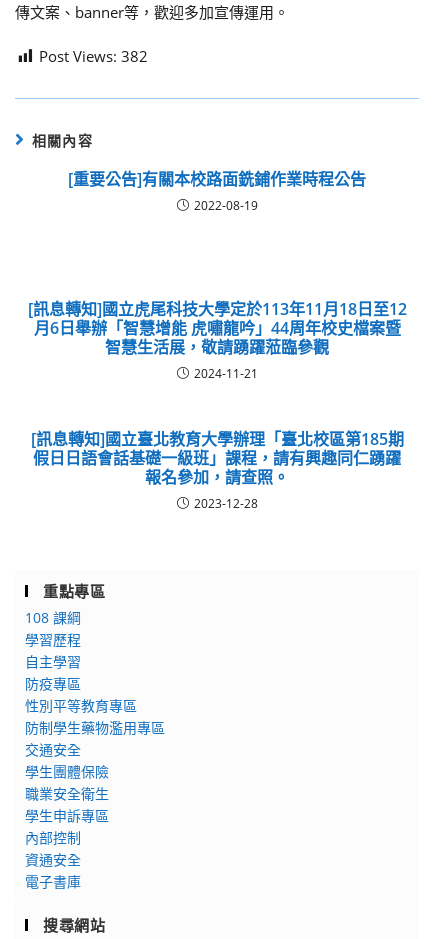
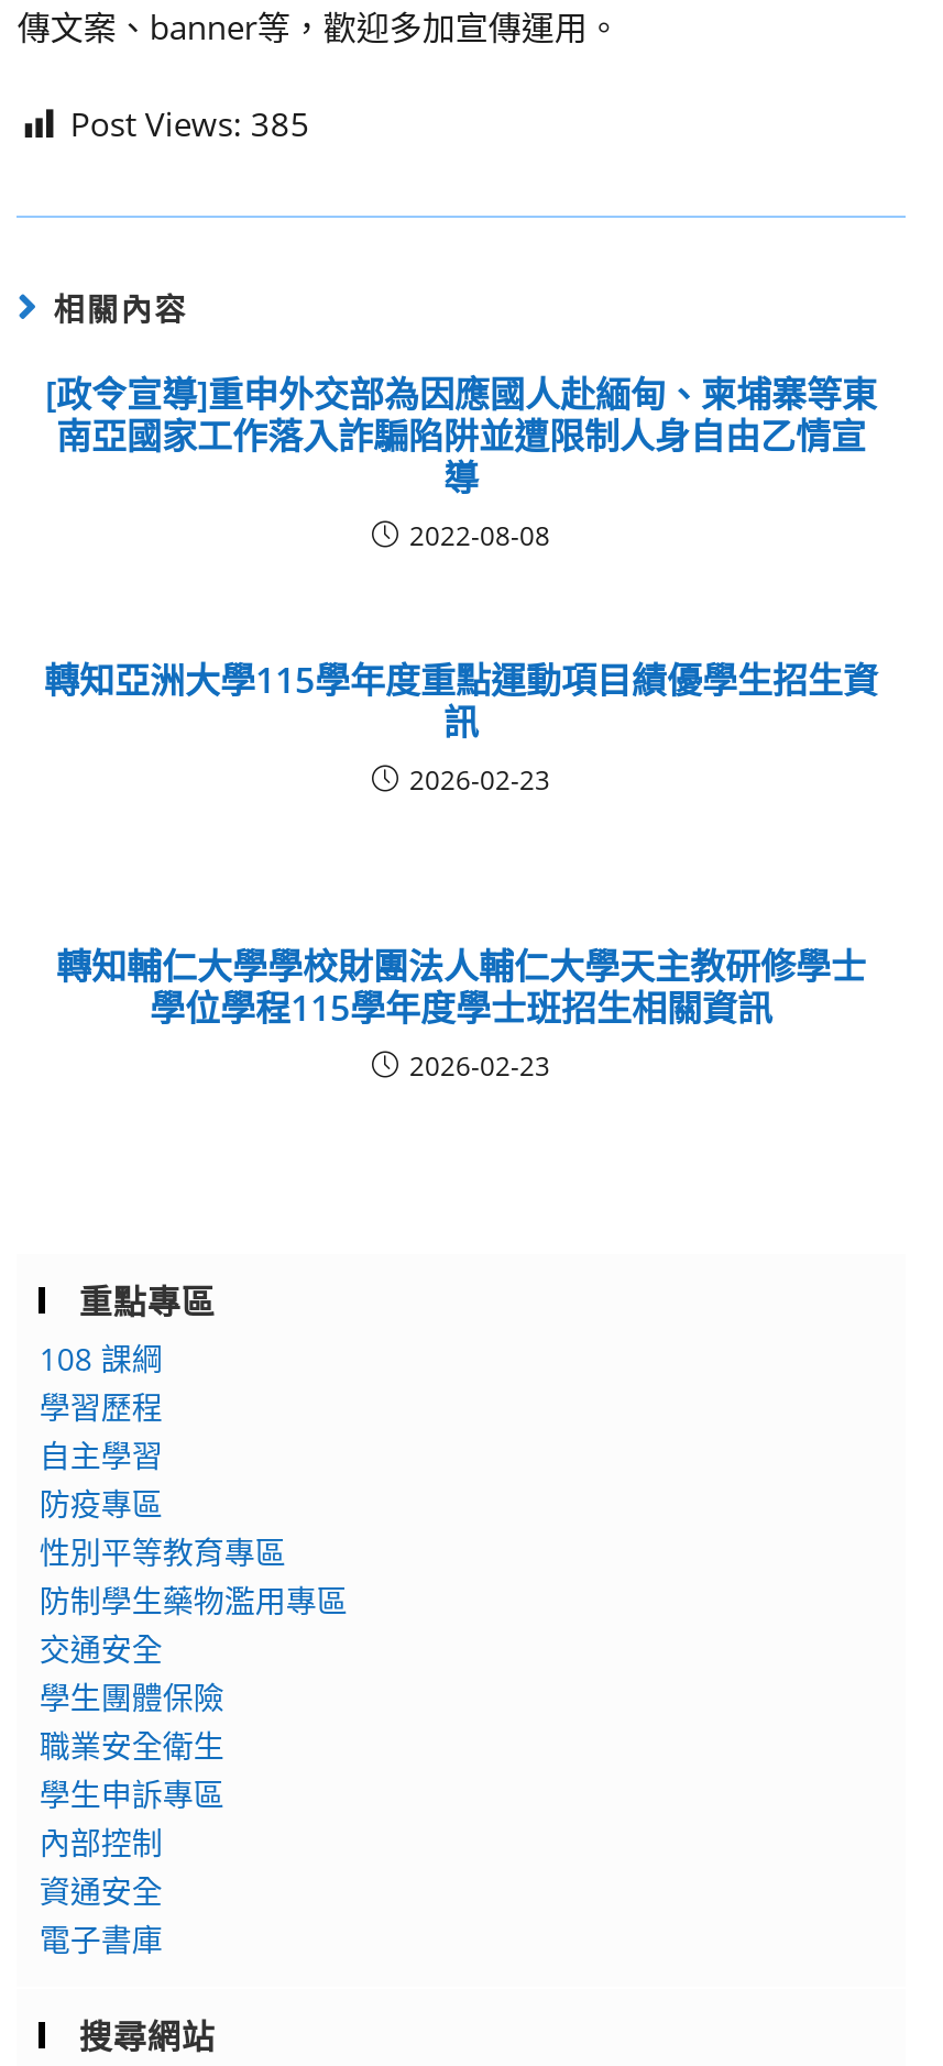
[39,46,148,66] Post Views: 382 -> [70,101,310,145] Post Views: 385
[68,168,366,214] [重要公告]有關本校路面銑鋪作業時程公告 | 2022-08-19 -> [45,370,877,554] [政令宣導]重申外交部為因應國人赴緬甸、柬埔寨等東 | 南亞國家工作落入詐騙陷阱並遭限制人身自由乙情宣 | 導 | 2022-08-08
[27,298,406,382] [訊息轉知]國立虎尾科技大學定於113年11月18日至12 | 月6日舉辦「智慧增能 虎嘯龍吟」44周年校史檔案暨 | 智慧生活展，敬請踴躍蒞臨參觀 | 2024-11-21 -> [44,656,878,799] 轉知亞洲大學115學年度重點運動項目績優學生招生資 | 訊 | 2026-02-23
[30,428,403,512] [訊息轉知]國立臺北教育大學辦理「臺北校區第185期 | 假日日語會話基礎一級班」課程，請有興趣同仁踴躍 | 報名參加，請查照。 | 2023-12-28 -> [56,942,866,1085] 轉知輔仁大學學校財團法人輔仁大學天主教研修學士 | 學位學程115學年度學士班招生相關資訊 | 2026-02-23

